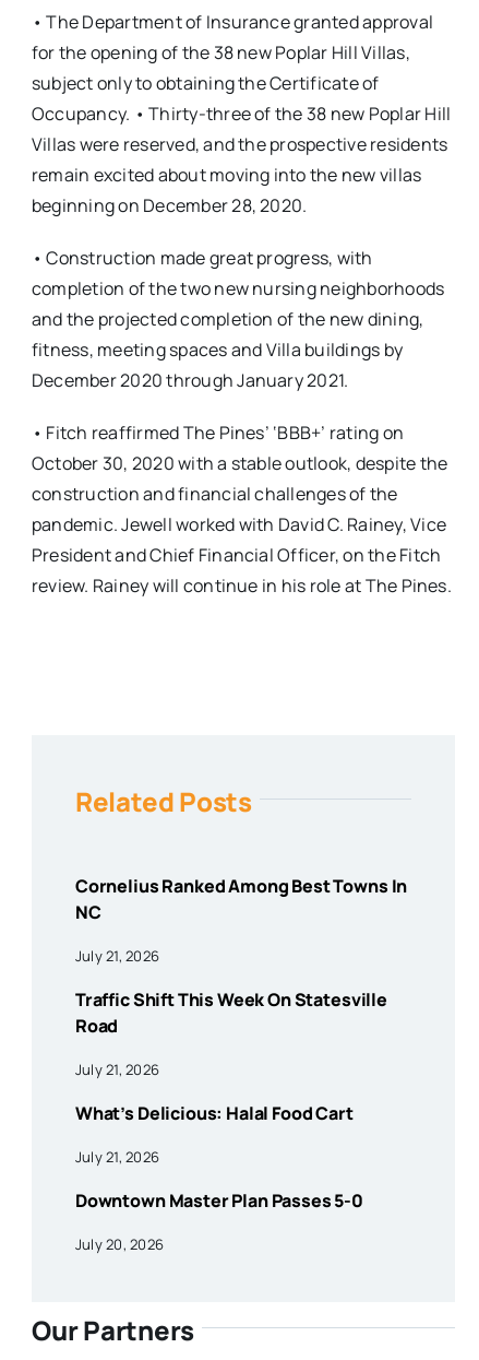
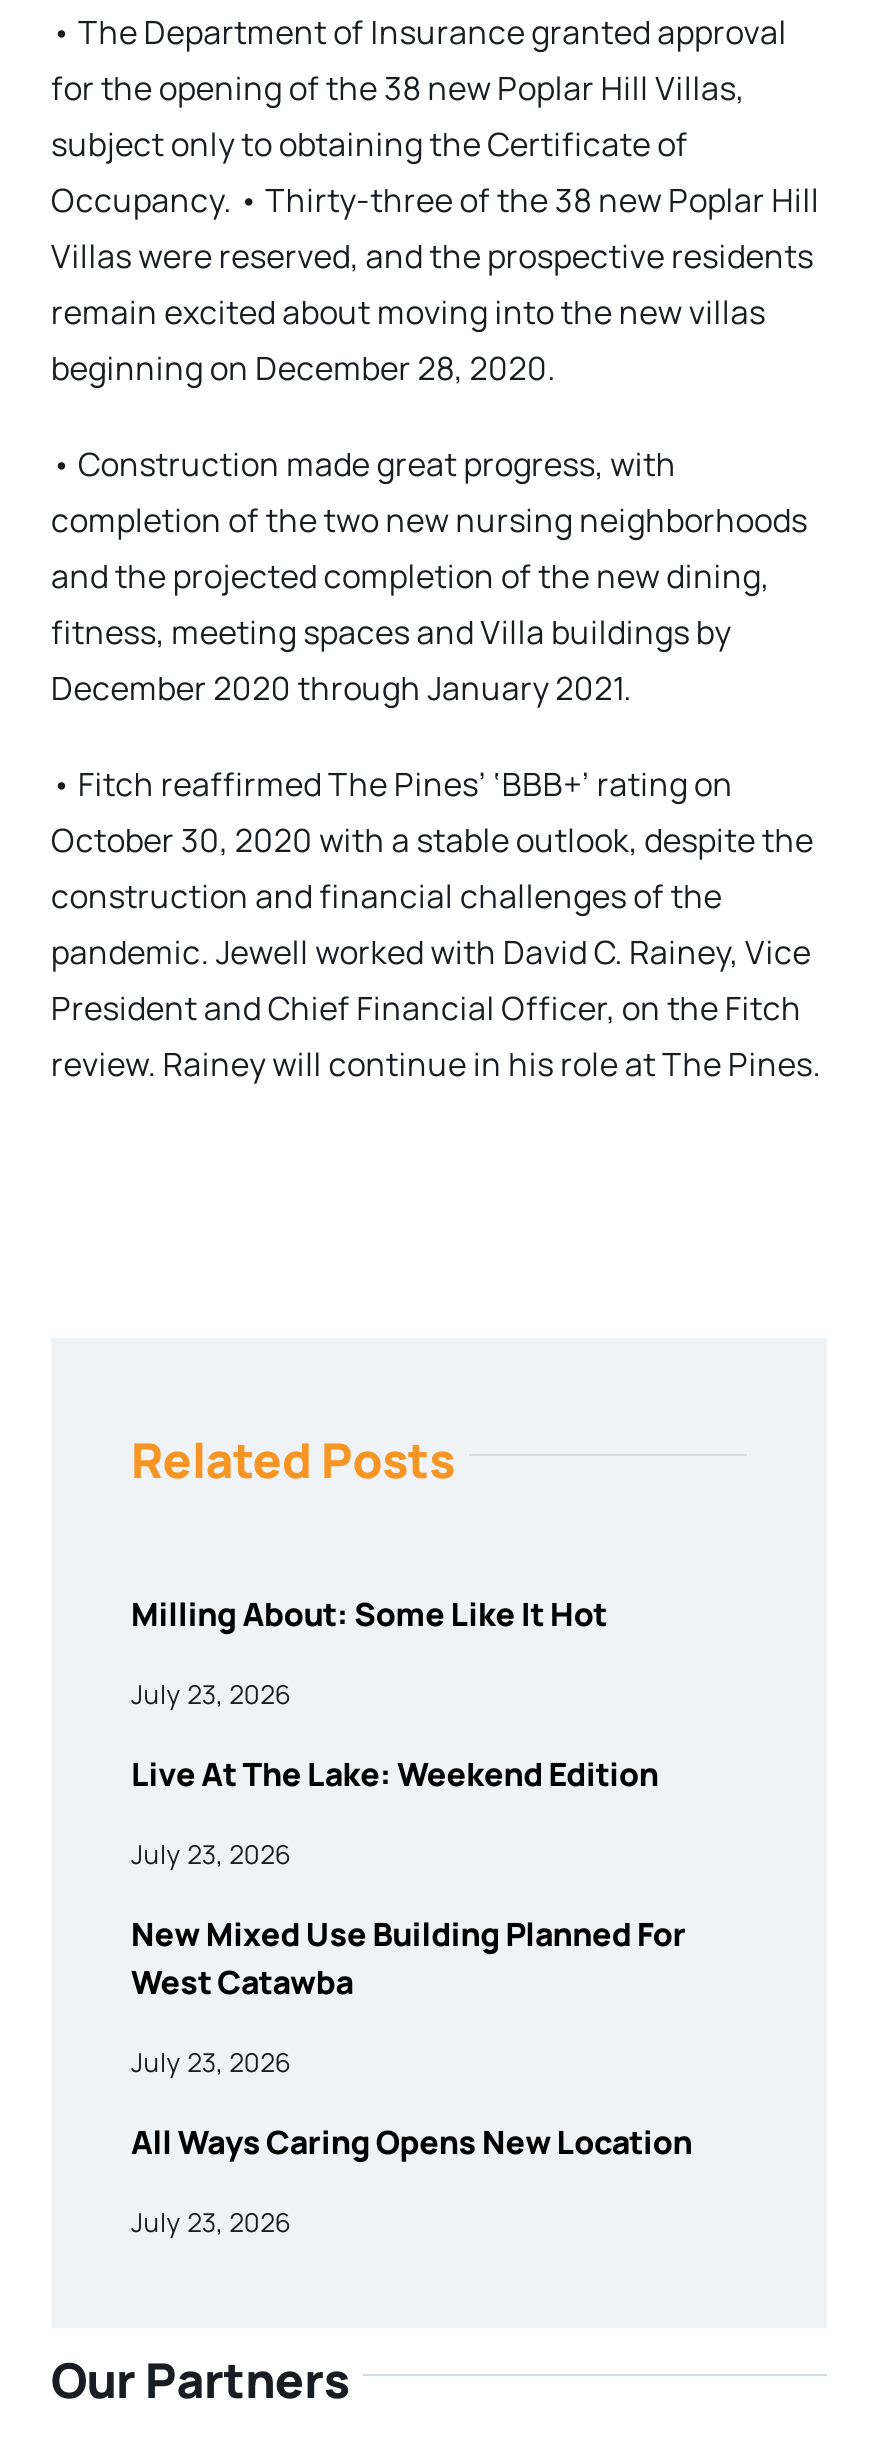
[75,874,407,924] Cornelius Ranked Among Best Towns In | NC -> [131,1592,607,1636] Milling About: Some Like It Hot
[75,946,159,966] July 21, 2026 -> [131,1676,291,1712] July 23, 2026
[75,988,387,1038] Traffic Shift This Week On Statesville | Road -> [131,1752,658,1796] Live At The Lake: Weekend Edition
[75,1060,159,1079] July 21, 2026 -> [131,1836,291,1872] July 23, 2026
[75,1101,353,1125] What’s Delicious: Halal Food Cart -> [131,1912,686,2004] New Mixed Use Building Planned For | West Catawba
[75,1147,159,1167] July 21, 2026 -> [131,2044,291,2080] July 23, 2026
[75,1189,363,1213] Downtown Master Plan Passes 5-0 -> [131,2120,692,2164] All Ways Caring Opens New Location
[75,1234,164,1254] July 20, 2026 -> [131,2204,291,2240] July 23, 2026

